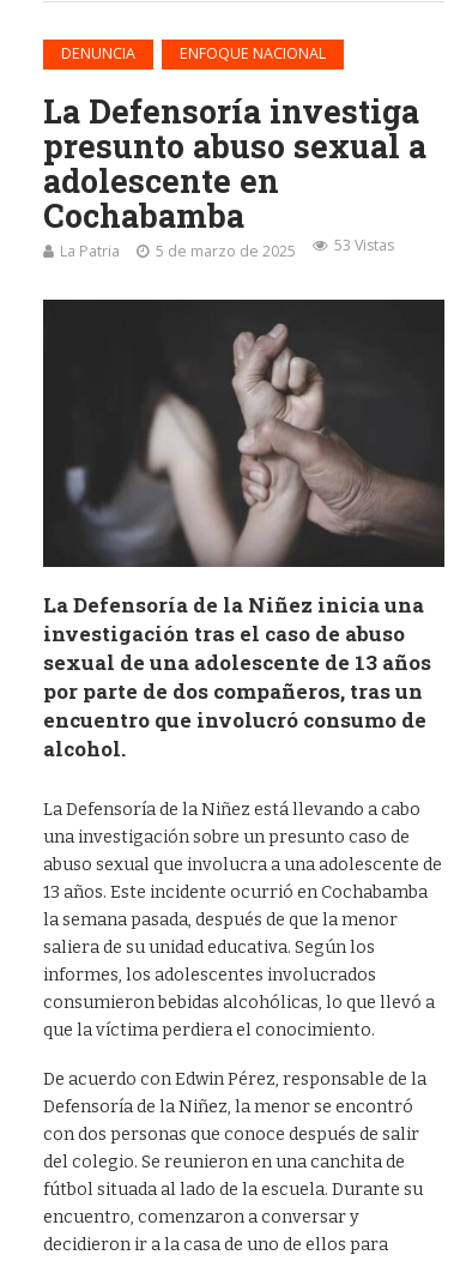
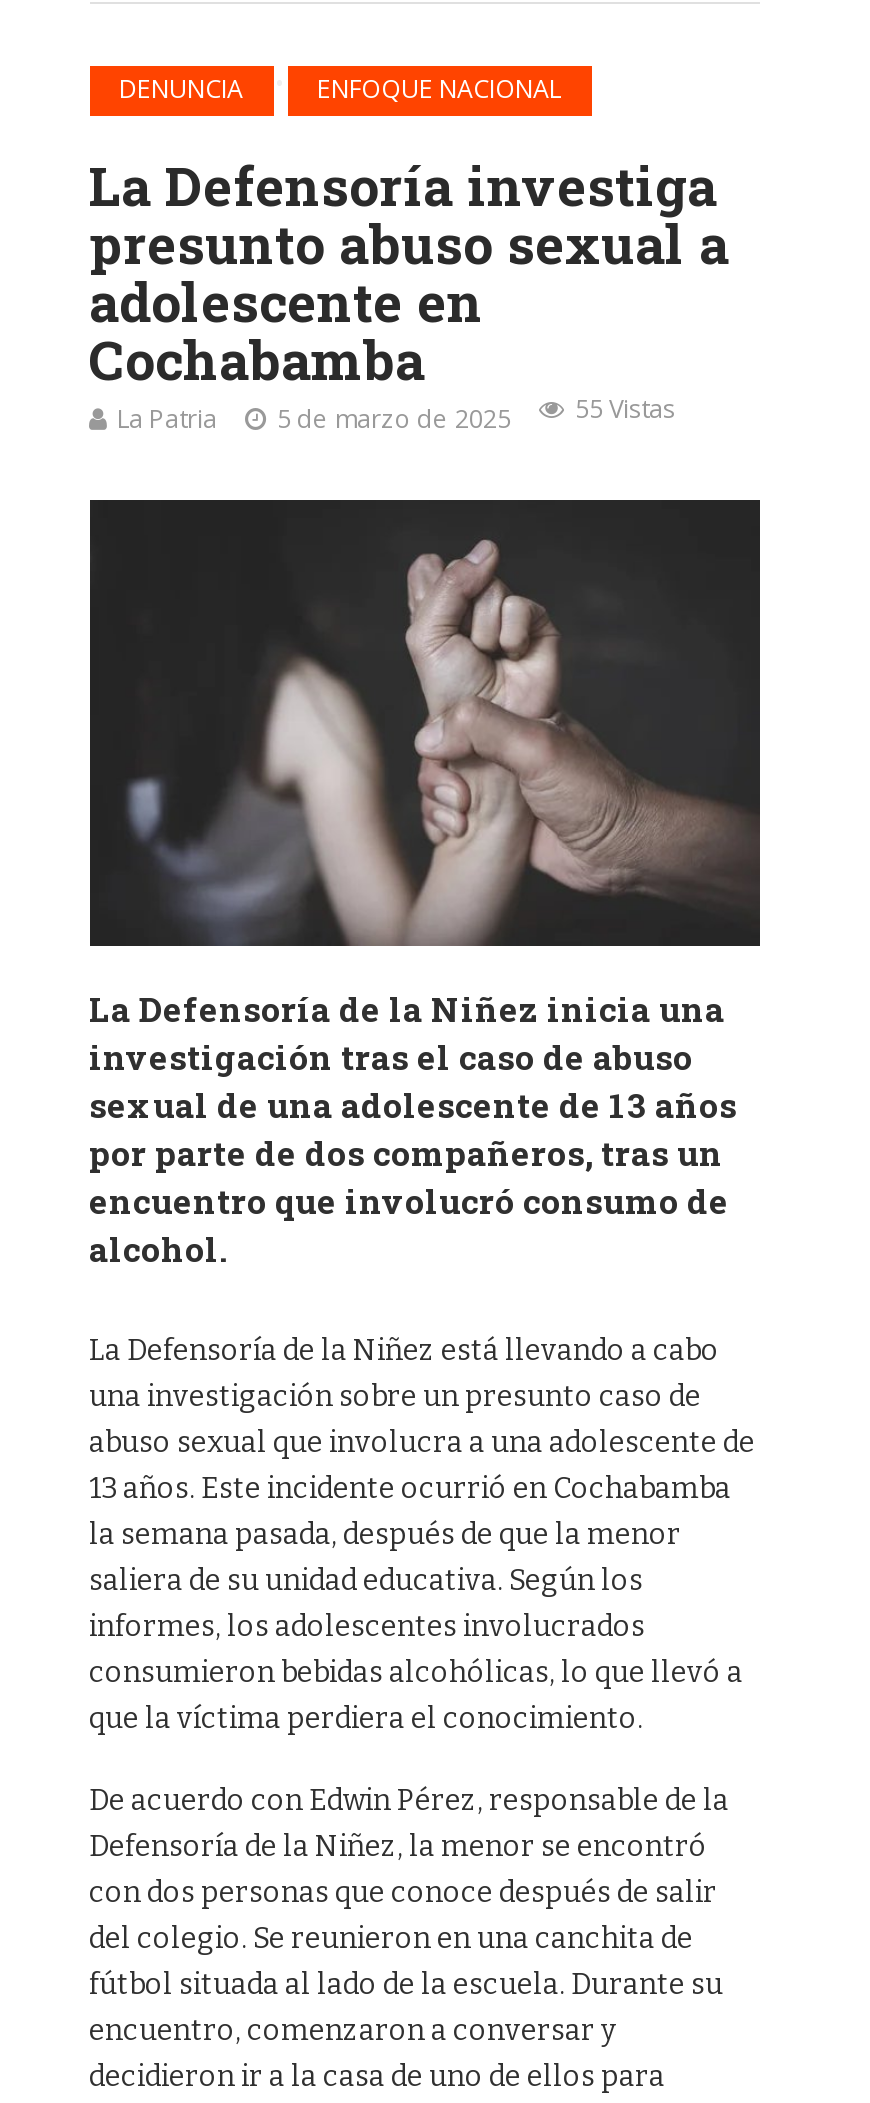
[59,235,394,261] La Patria 5 de marzo de 2025 53 Vistas -> [117,392,675,436] La Patria 5 de marzo de 2025 55 Vistas

